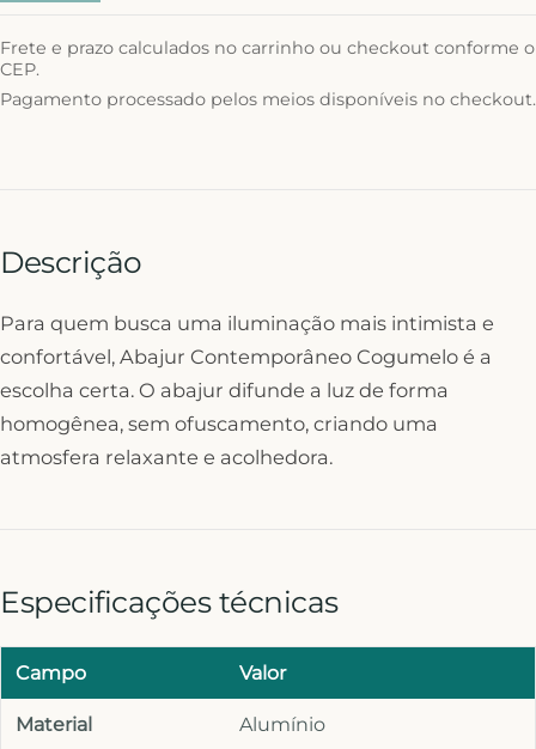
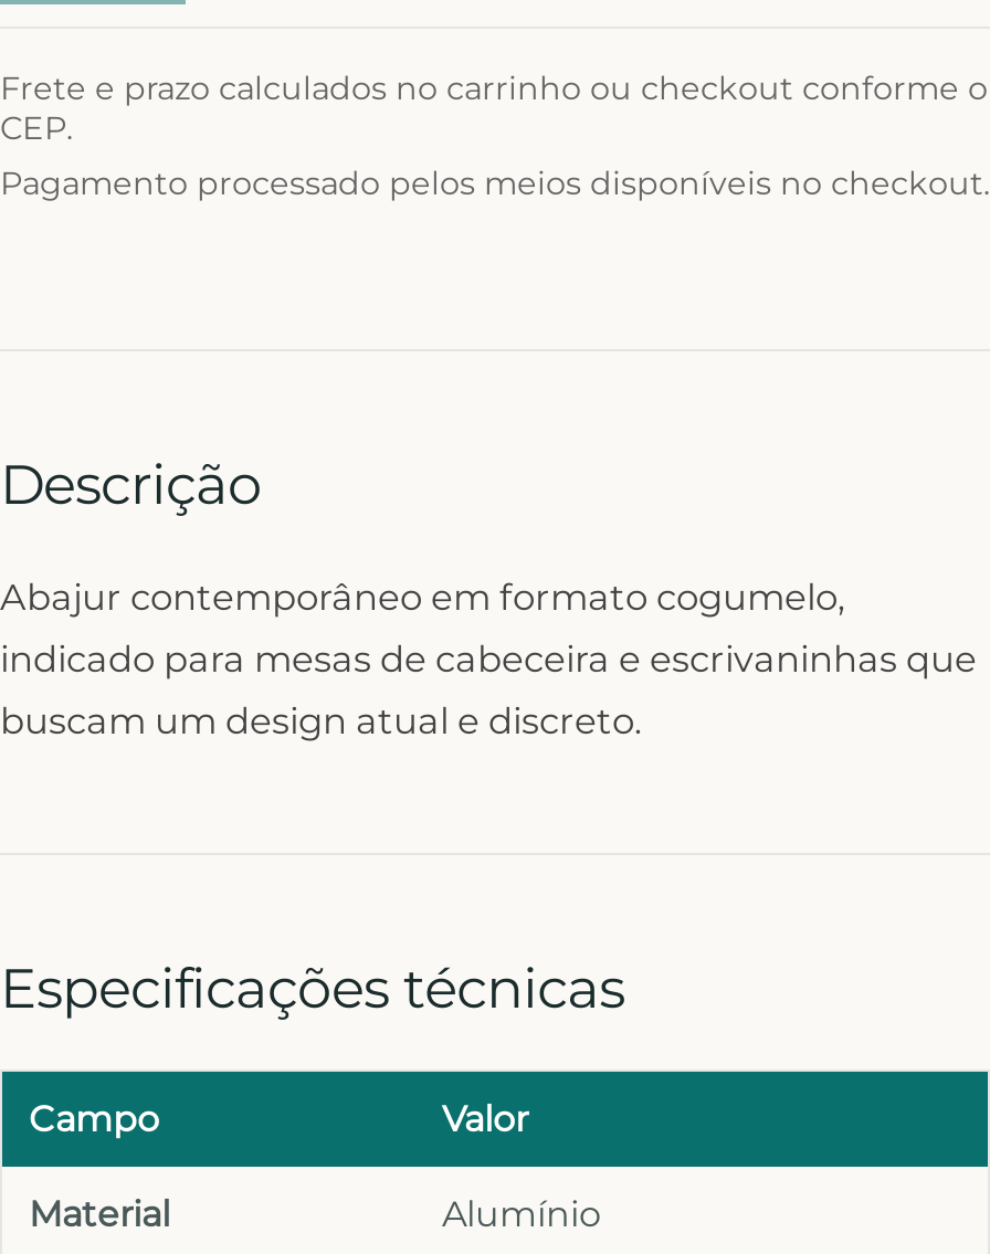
[0,311,494,469] Para quem busca uma iluminação mais intimista e | confortável, Abajur Contemporâneo Cogumelo é a | escolha certa. O abajur difunde a luz de forma | homogênea, sem ofuscamento, criando uma | atmosfera relaxante e acolhedora. -> [0,574,977,742] Abajur contemporâneo em formato cogumelo, | indicado para mesas de cabeceira e escrivaninhas que | buscam um design atual e discreto.

